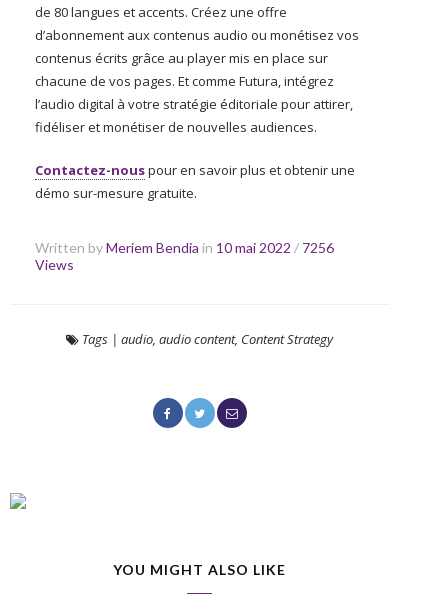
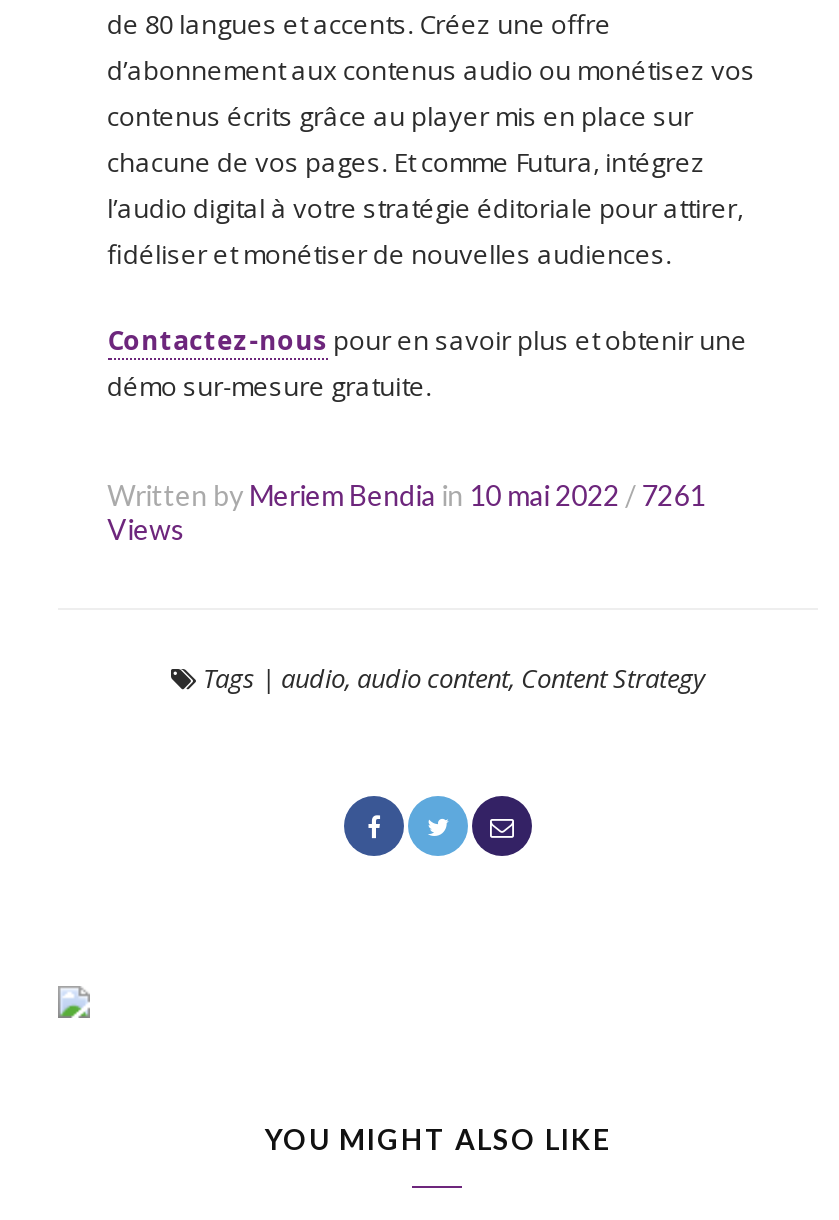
[35,239,334,256] Written by Meriem Bendia in 10 mai 2022 / 7256 -> [107,478,705,512] Written by Meriem Bendia in 10 mai 2022 / 7261

